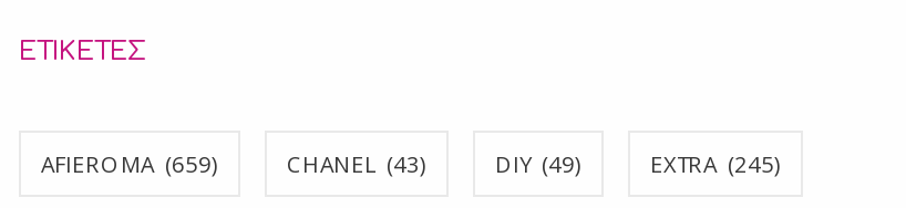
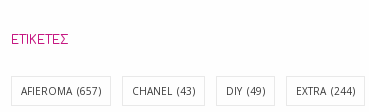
[41,149,218,180] AFIEROMA (659) -> [21,84,101,98] AFIEROMA (657)
[650,149,781,180] EXTRA (245) -> [296,84,355,98] EXTRA (244)

